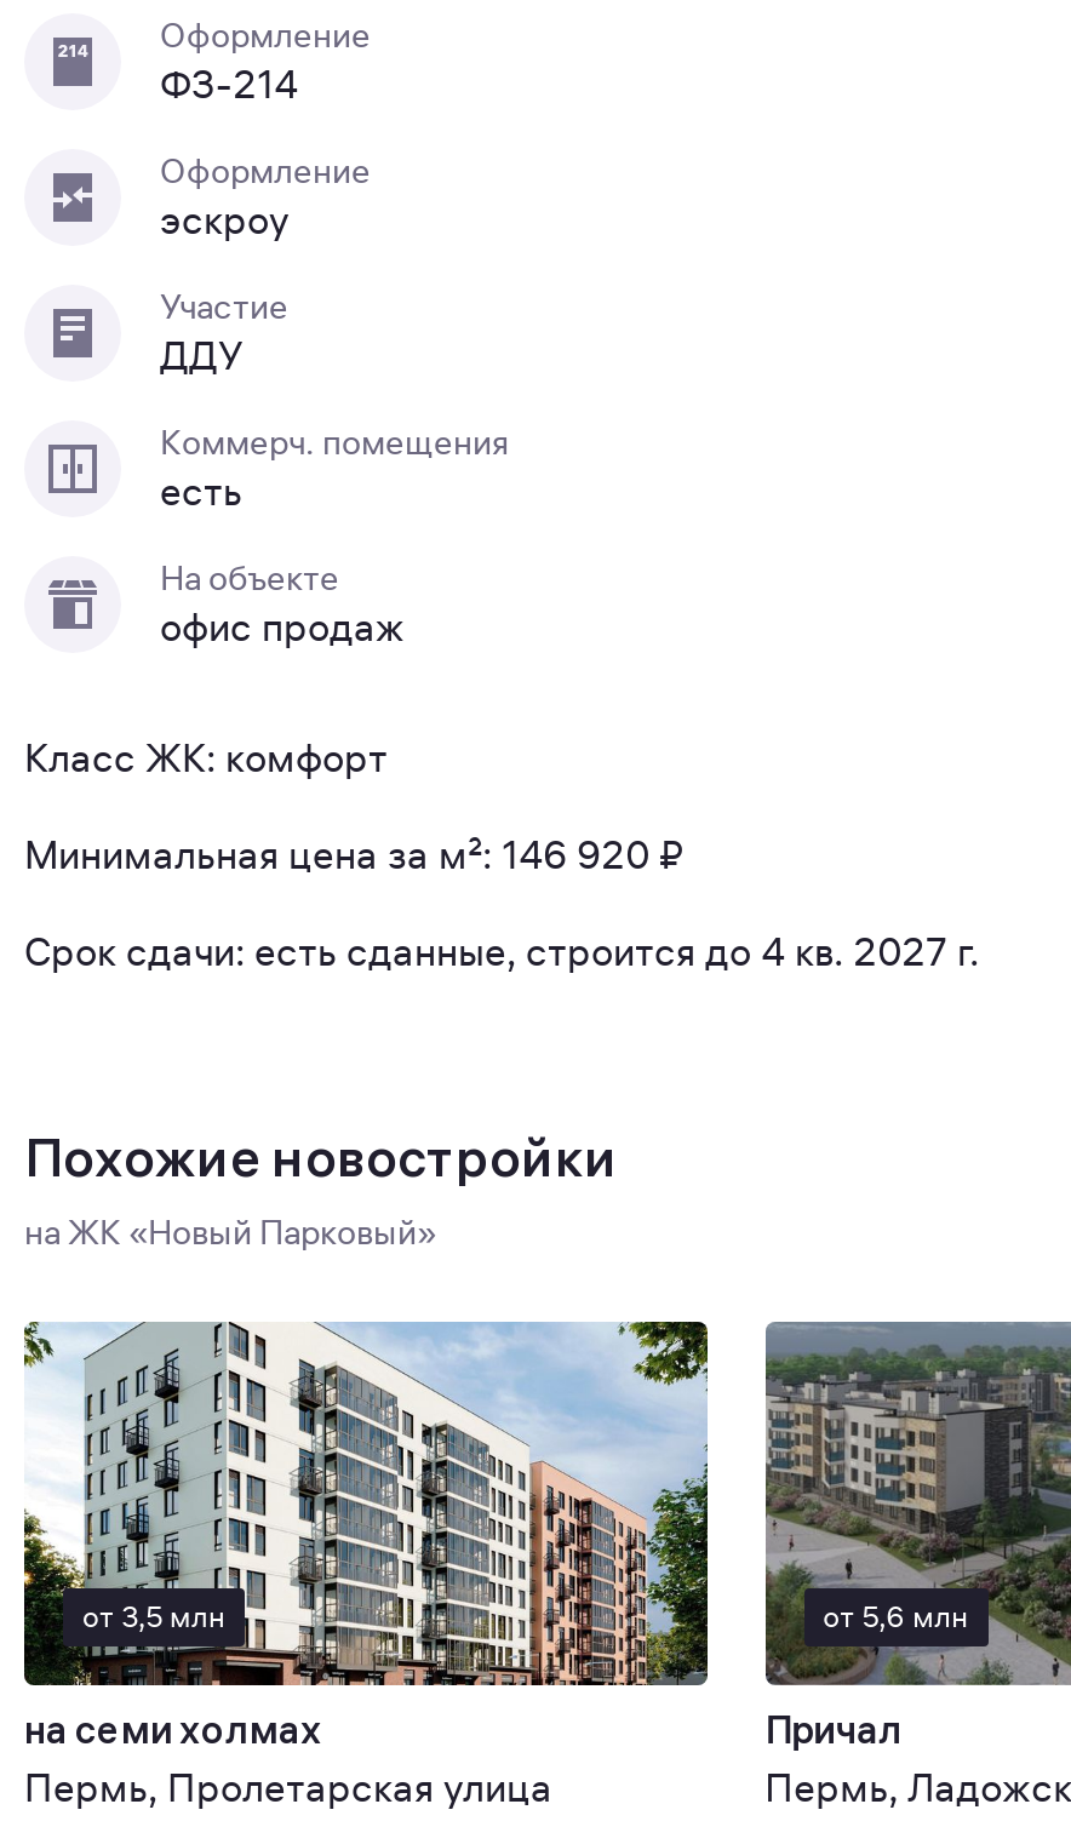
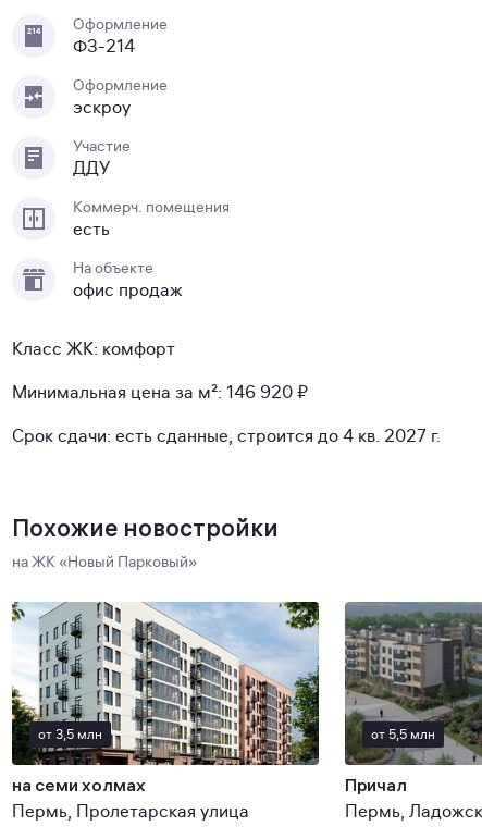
[823,1597,968,1634] от 5,6 млн -> [371,726,435,742] от 5,5 млн

